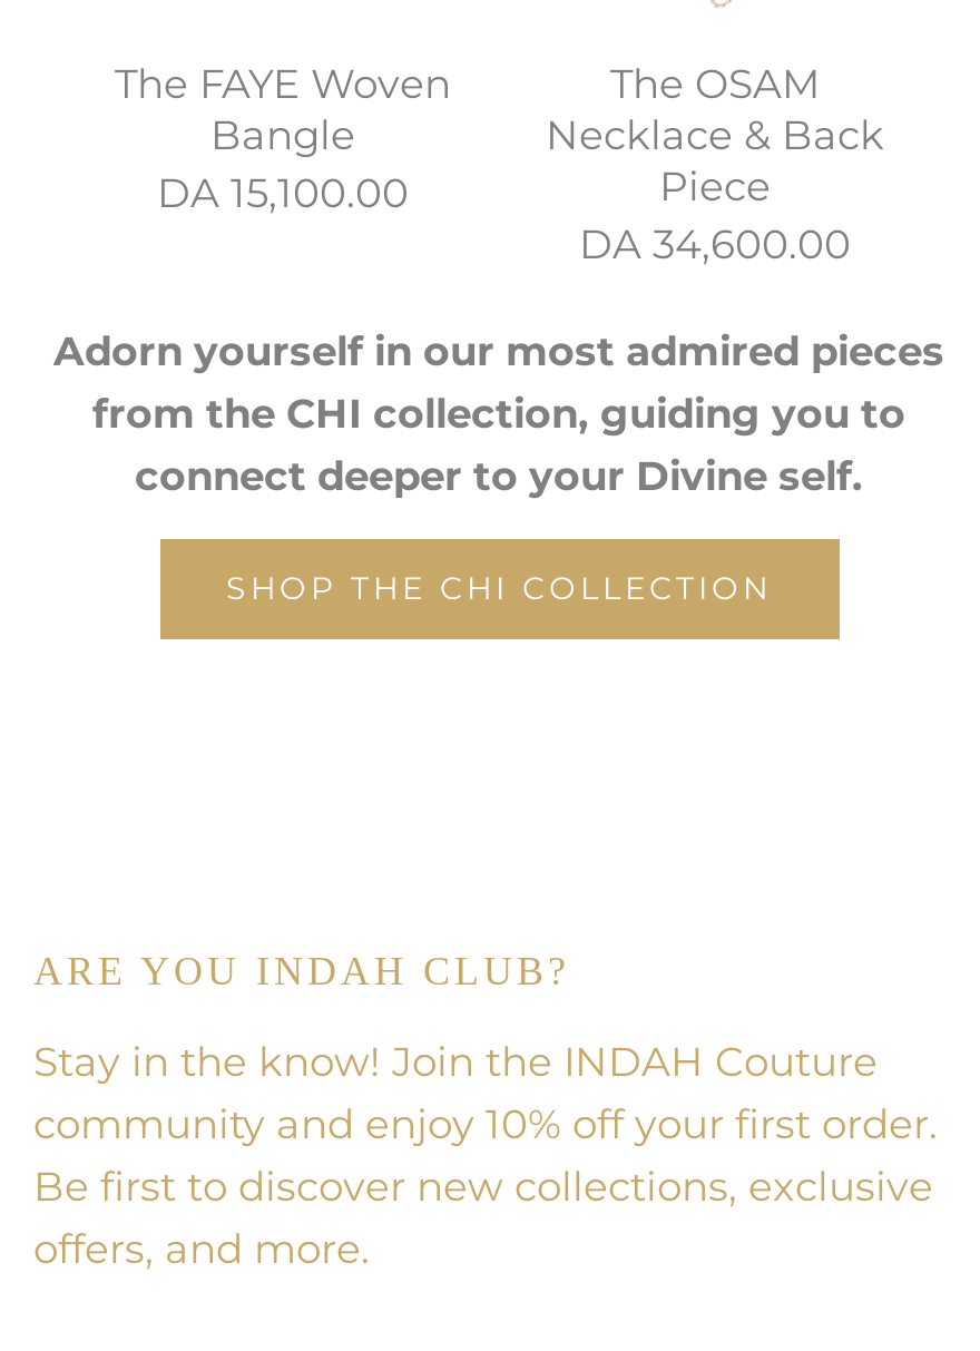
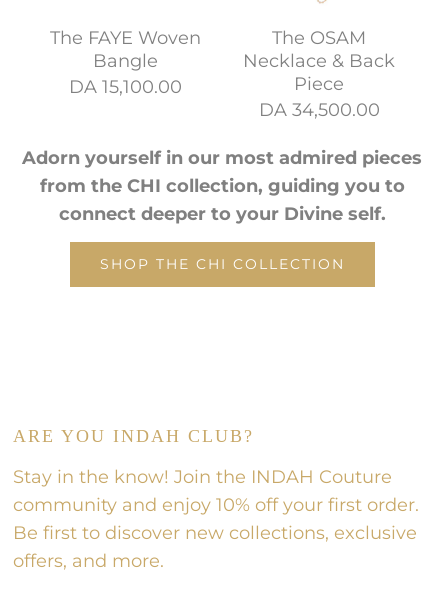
[579,221,851,270] DA 34,600.00 -> [258,99,379,121] DA 34,500.00

